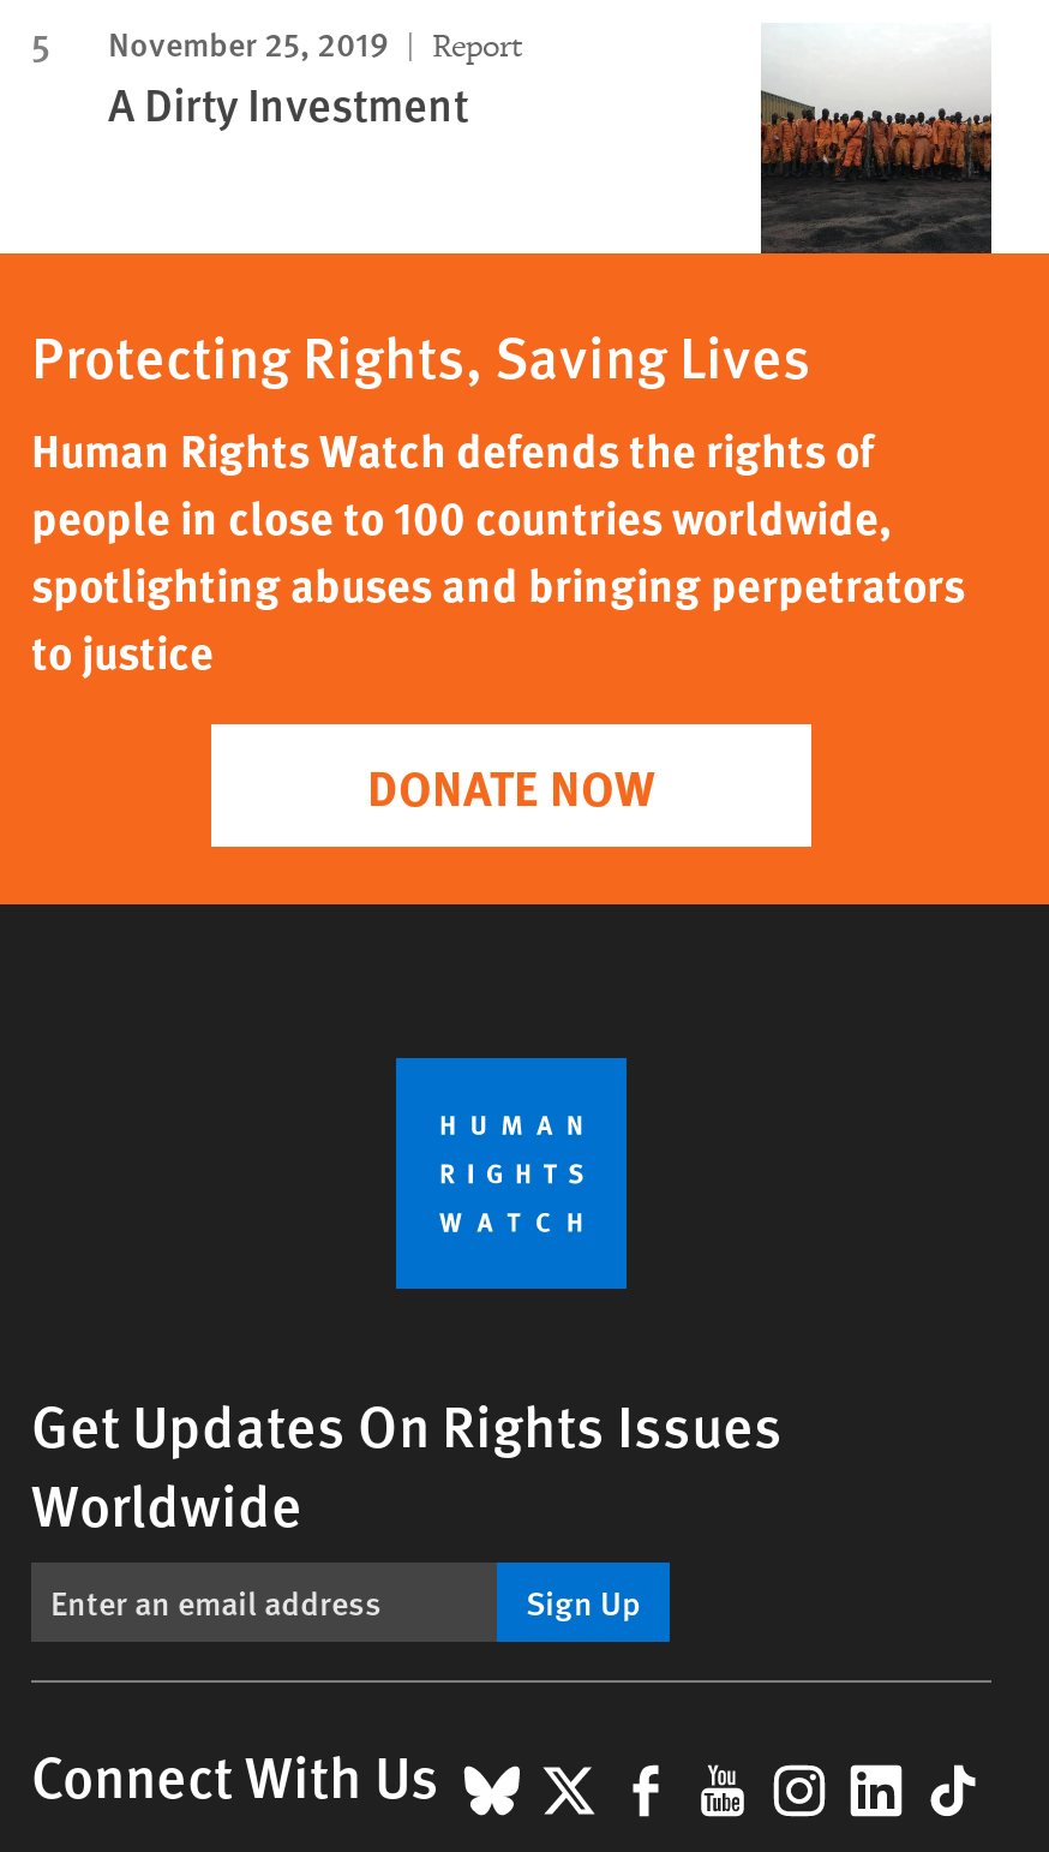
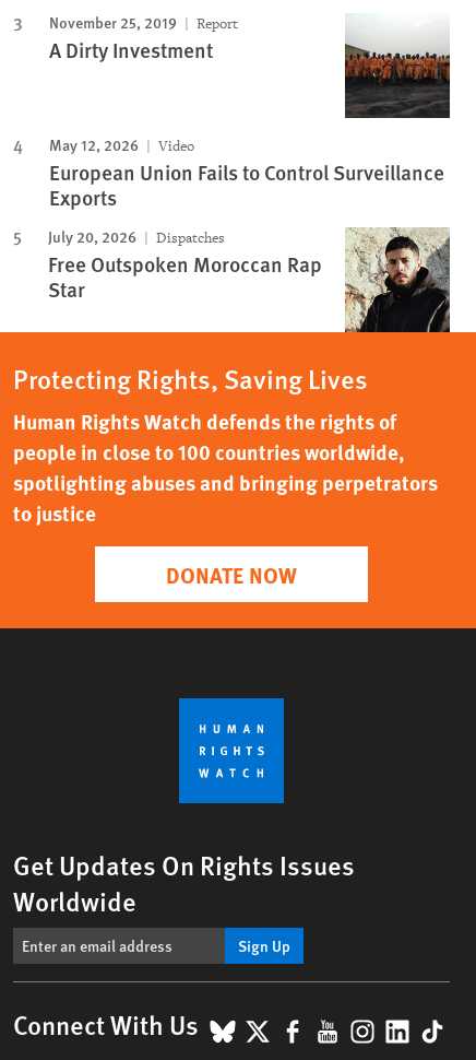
none -> [48,133,451,332] [image] | May 12, 2026 | Video | European Union Fails to Control Surveillance | Exports | July 20, 2026 | Dispatches | Free Outspoken Moroccan Rap | Star

